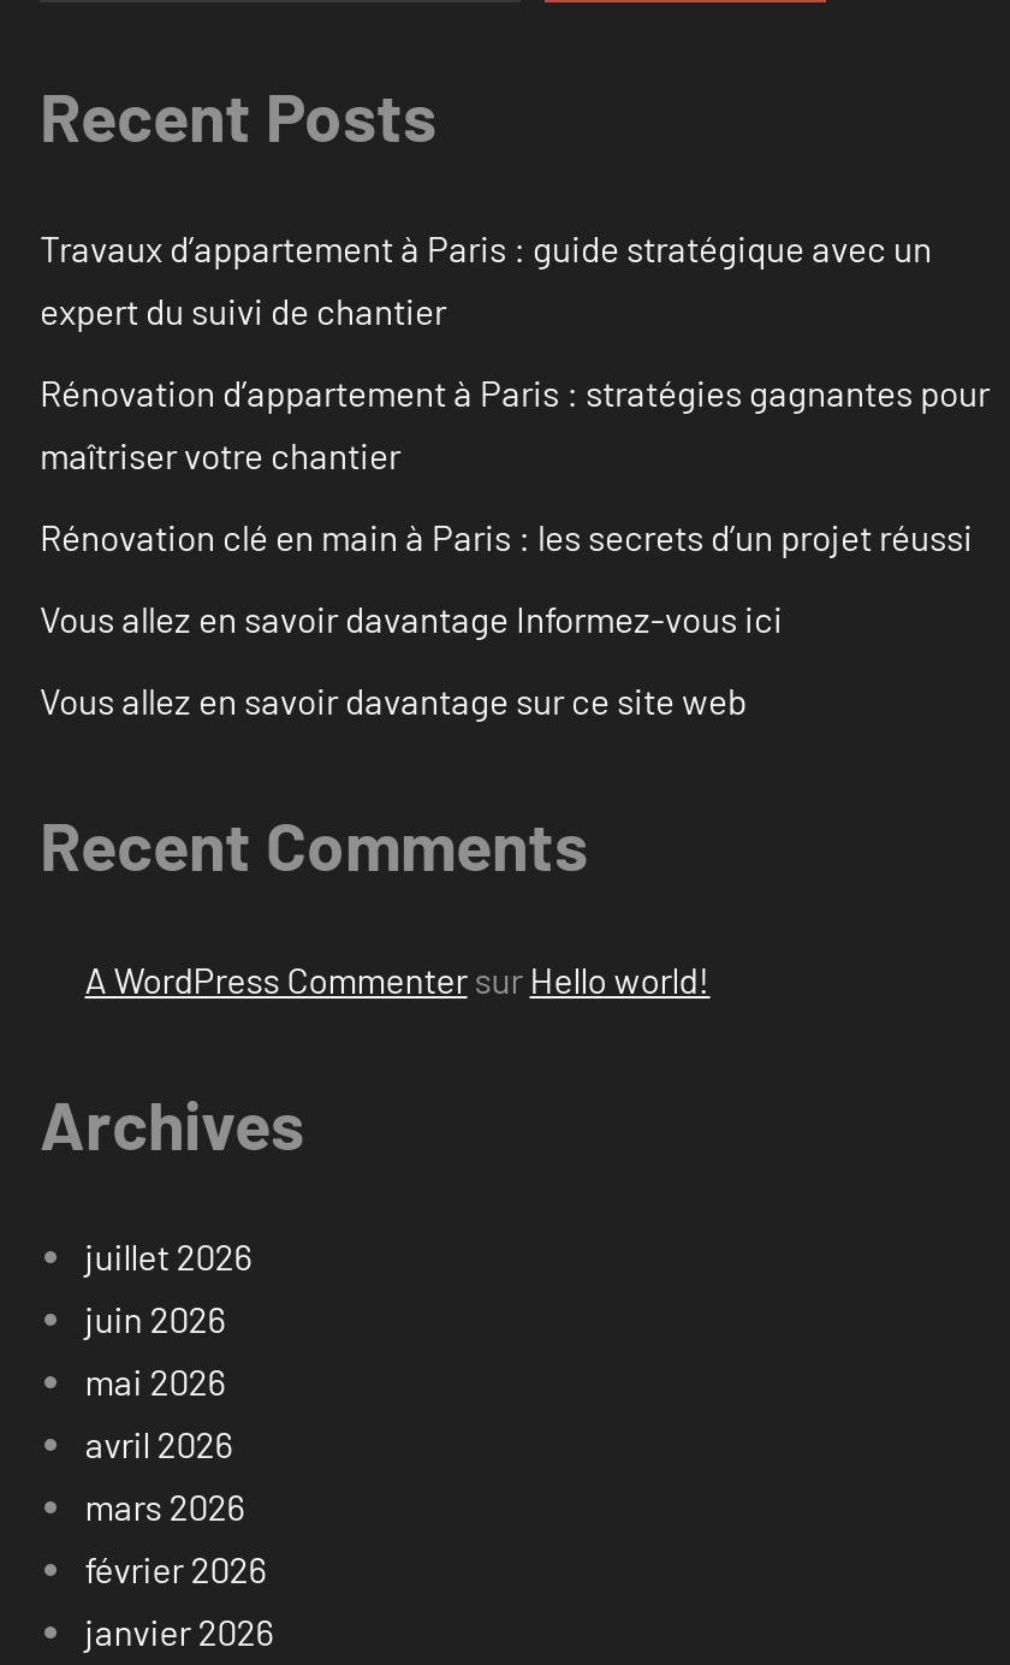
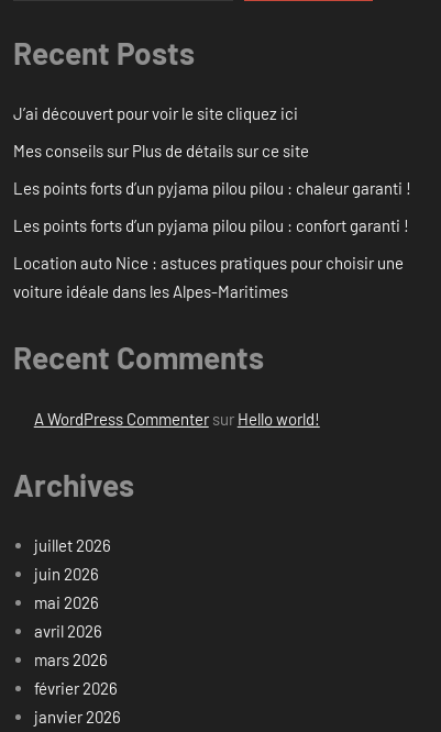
[40,227,932,333] Travaux d’appartement à Paris : guide stratégique avec un | expert du suivi de chantier -> [13,104,298,123] J’ai découvert pour voir le site cliquez ici
[40,371,990,477] Rénovation d’appartement à Paris : stratégies gagnantes pour | maîtriser votre chantier -> [13,141,309,161] Mes conseils sur Plus de détails sur ce site
[40,516,973,559] Rénovation clé en main à Paris : les secrets d’un projet réussi -> [13,178,411,198] Les points forts d’un pyjama pilou pilou : chaleur garanti !
[40,597,783,641] Vous allez en savoir davantage Informez-vous ici -> [13,216,409,236] Les points forts d’un pyjama pilou pilou : confort garanti !
[40,679,747,723] Vous allez en savoir davantage sur ce site web -> [13,253,404,301] Location auto Nice : astuces pratiques pour choisir une | voiture idéale dans les Alpes-Maritimes

